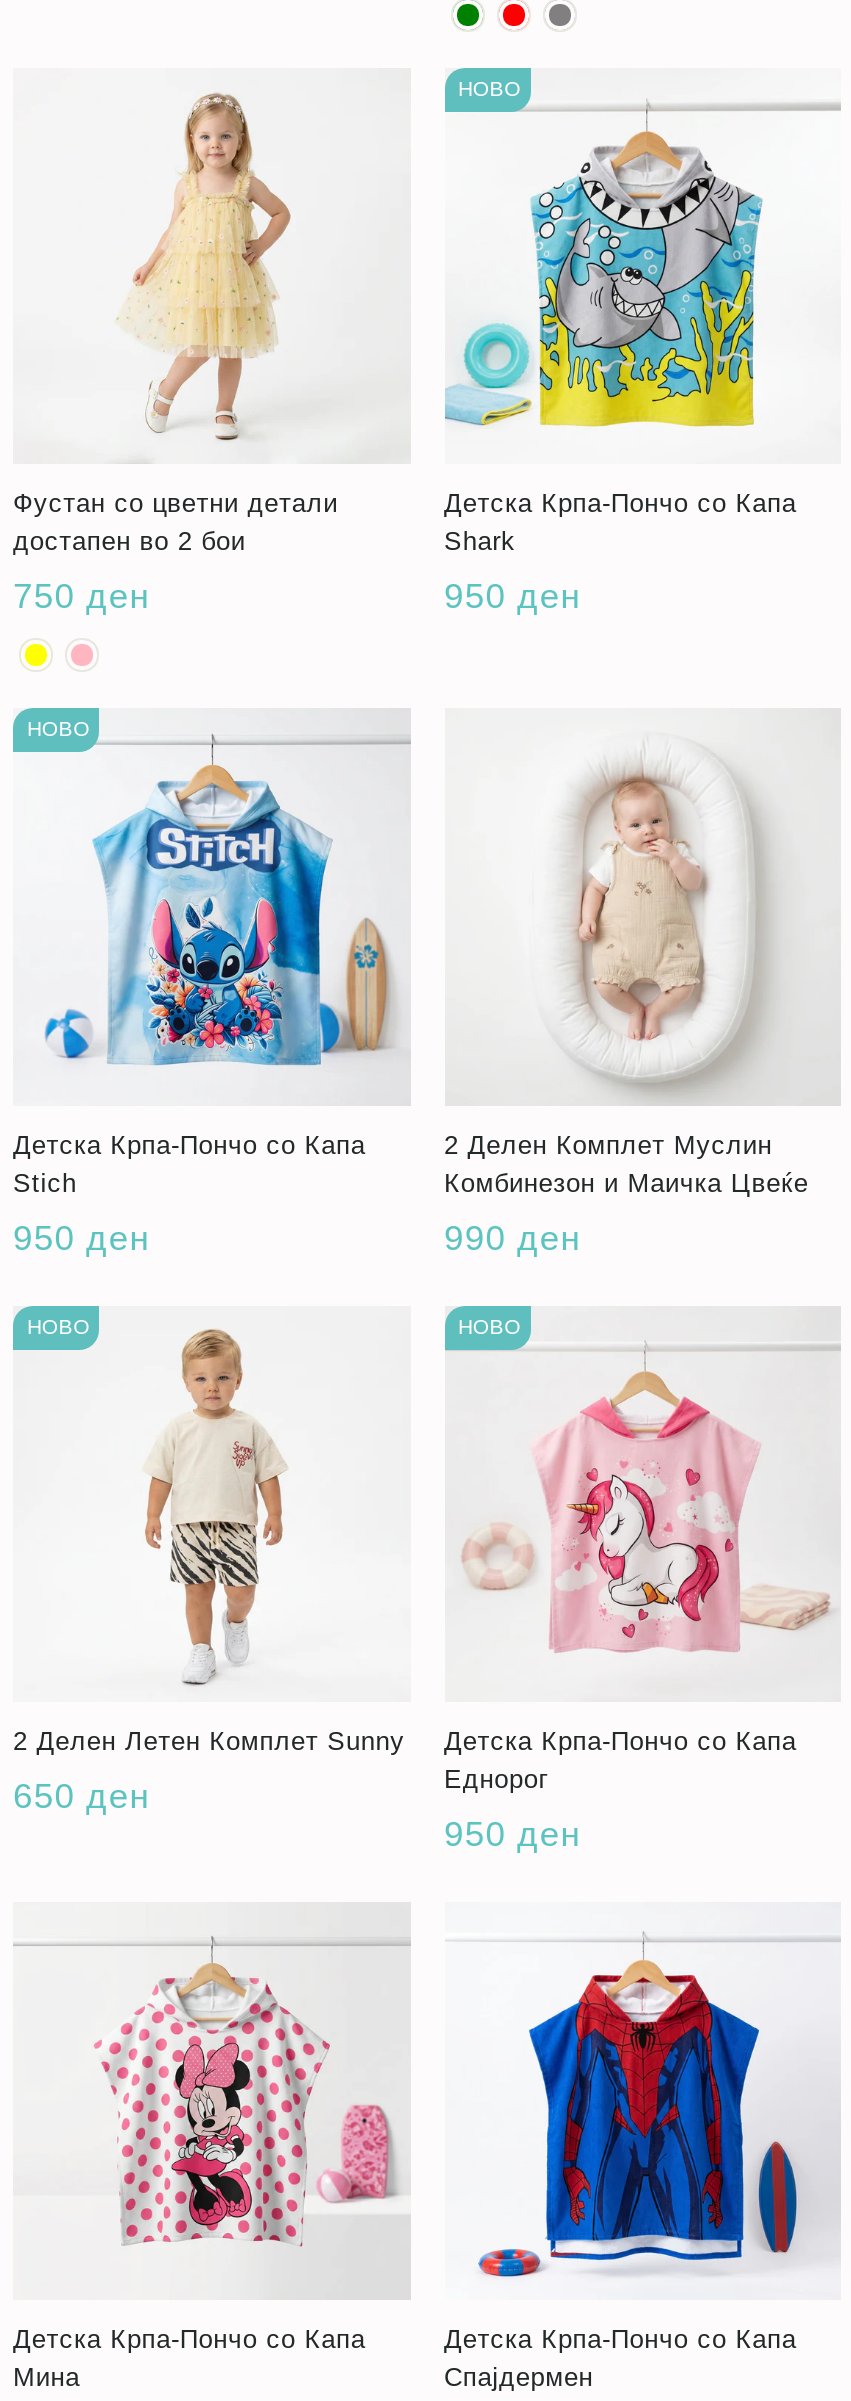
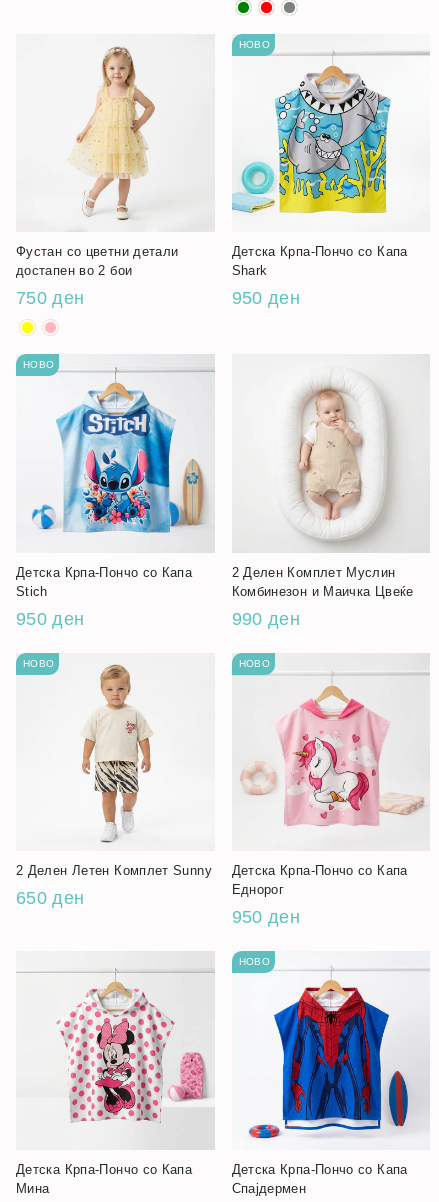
none -> [238,956,270,967] НОВО

